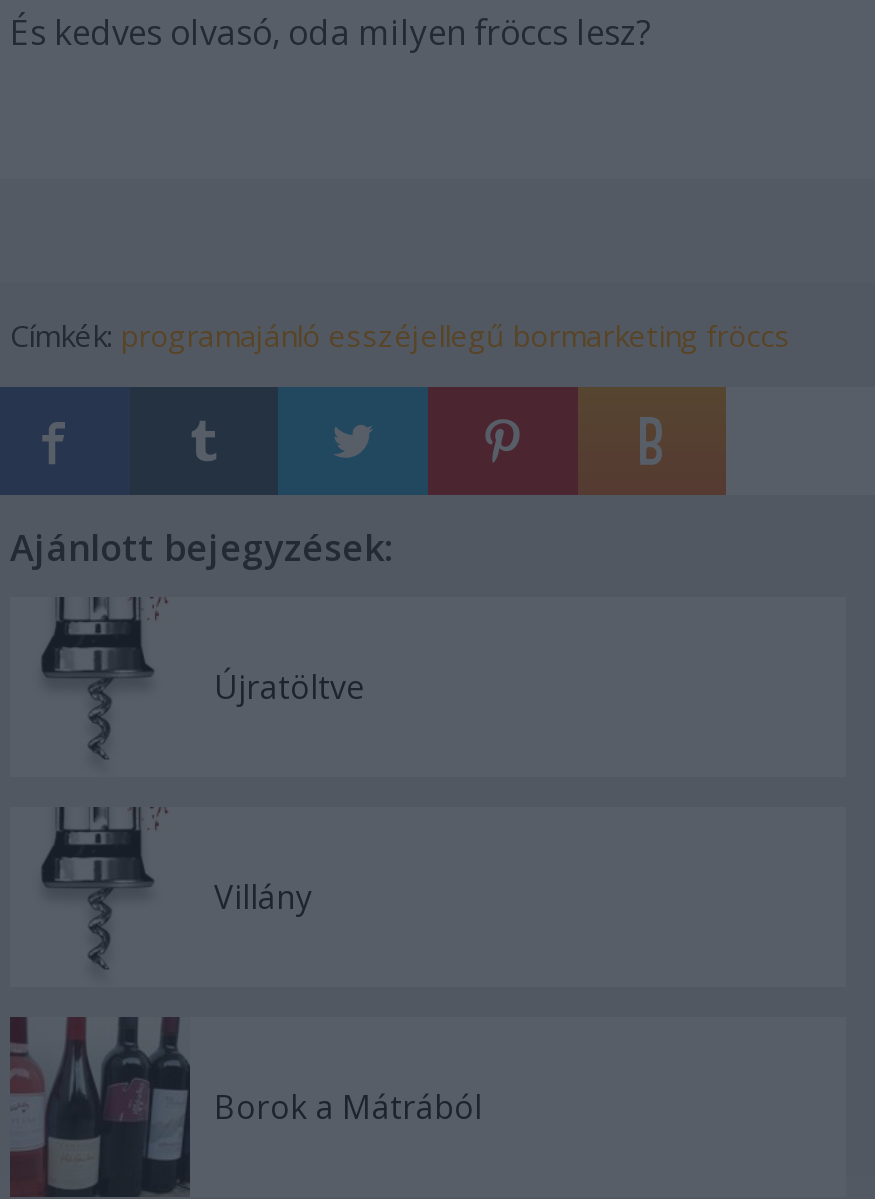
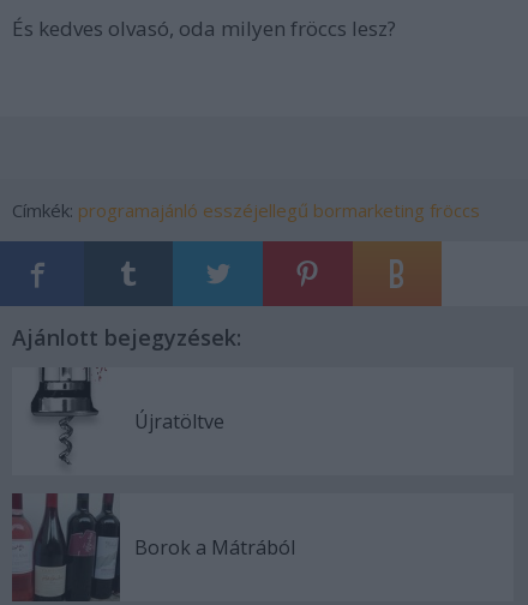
[214,875,312,919] Villány -> none

